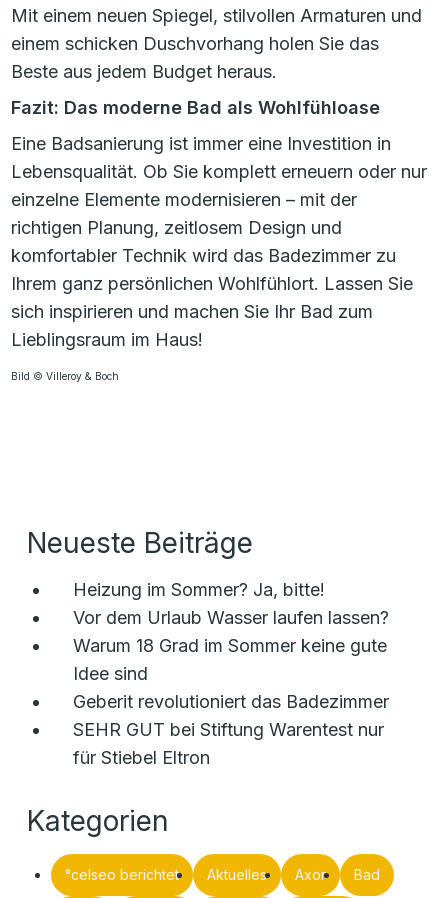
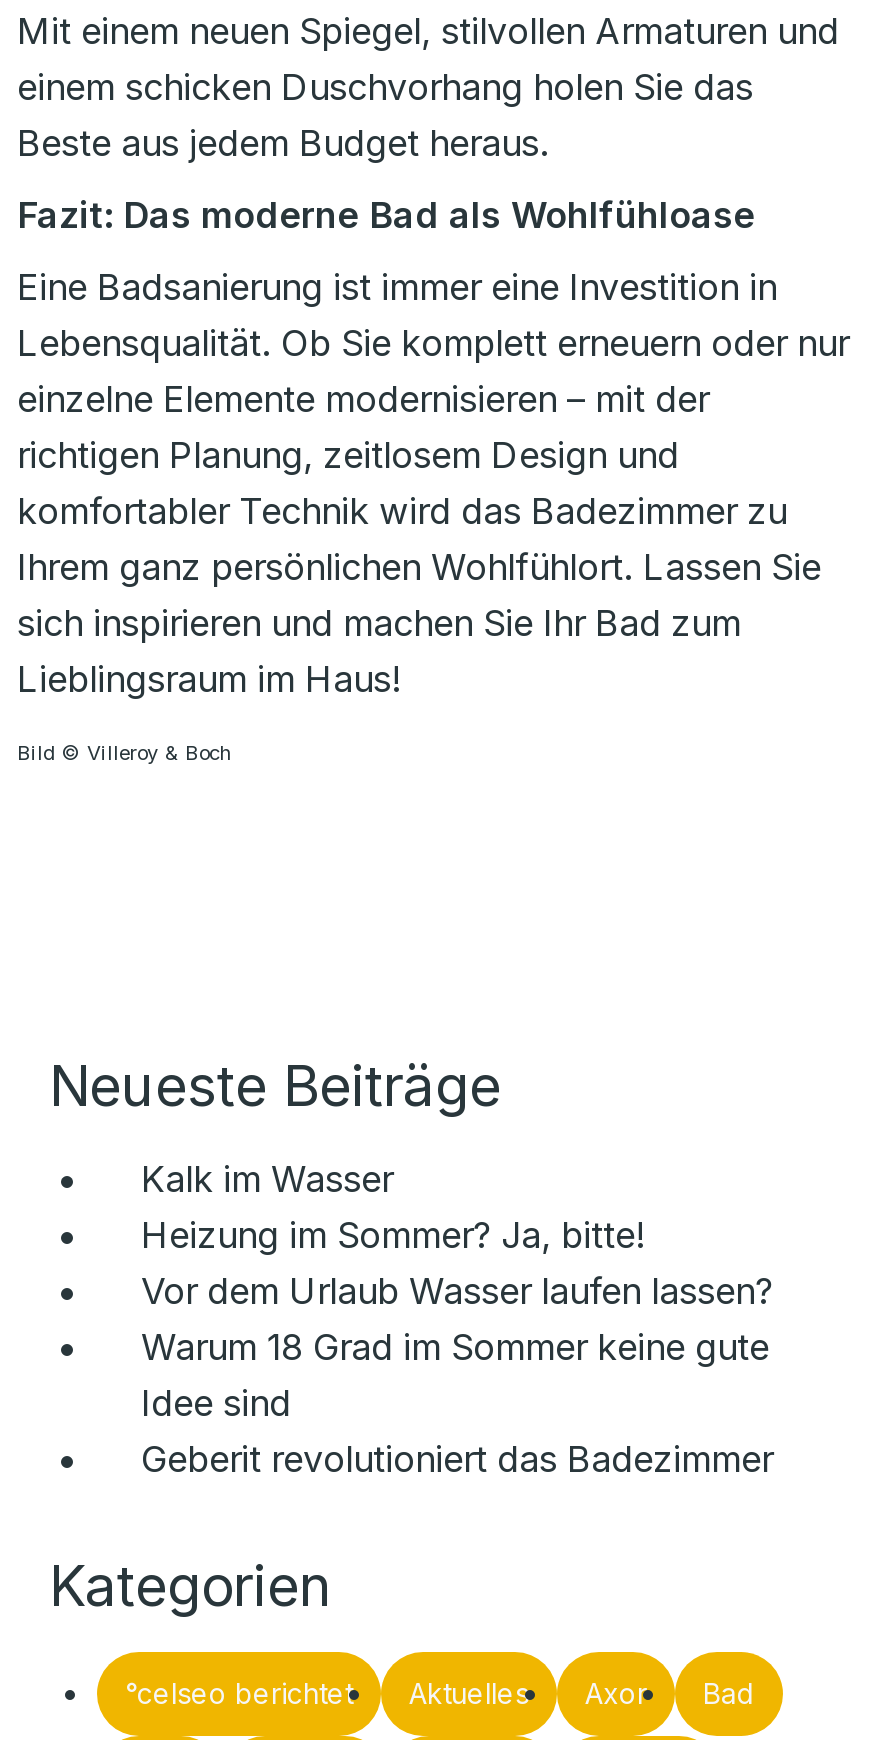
none -> [141,1158,393,1200] Kalk im Wasser
moved [73,579,389,712] -> [141,1214,773,1480]: Heizung im Sommer? Ja, bitte! | Vor dem Urlaub Wasser laufen lassen? | Warum 18 Grad im Sommer keine gute | Idee sind | Geberit revolutioniert das Badezimmer
[73,719,384,768] SEHR GUT bei Stiftung Warentest nur | für Stiebel Eltron -> none

